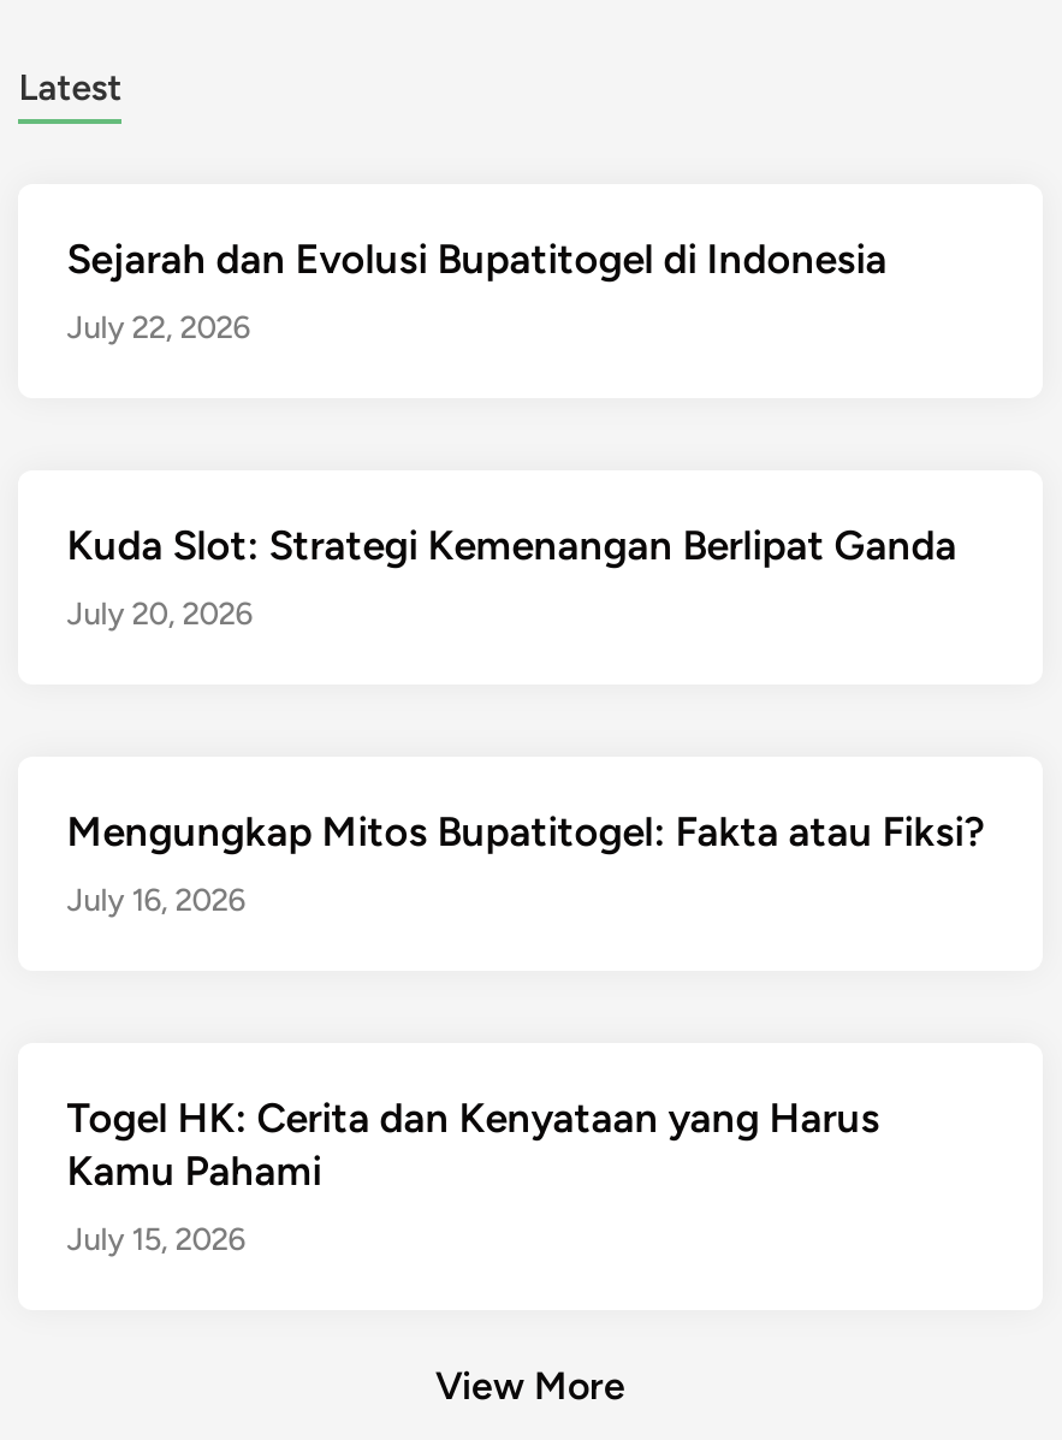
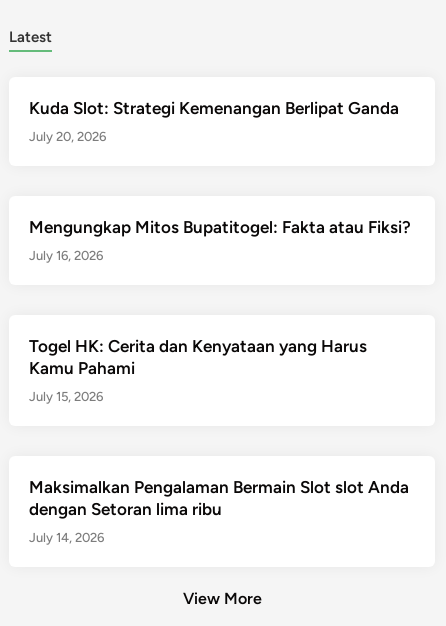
[67,236,887,346] Sejarah dan Evolusi Bupatitogel di Indonesia | July 22, 2026 -> none
moved [67,522,986,1258] -> [29,98,411,404]: Kuda Slot: Strategi Kemenangan Berlipat Ganda | July 20, 2026 | Mengungkap Mitos Bupatitogel: Fakta atau Fiksi? | July 16, 2026 | Togel HK: Cerita dan Kenyataan yang Harus | Kamu Pahami | July 15, 2026
none -> [29,477,409,545] Maksimalkan Pengalaman Bermain Slot slot Anda | dengan Setoran lima ribu | July 14, 2026

